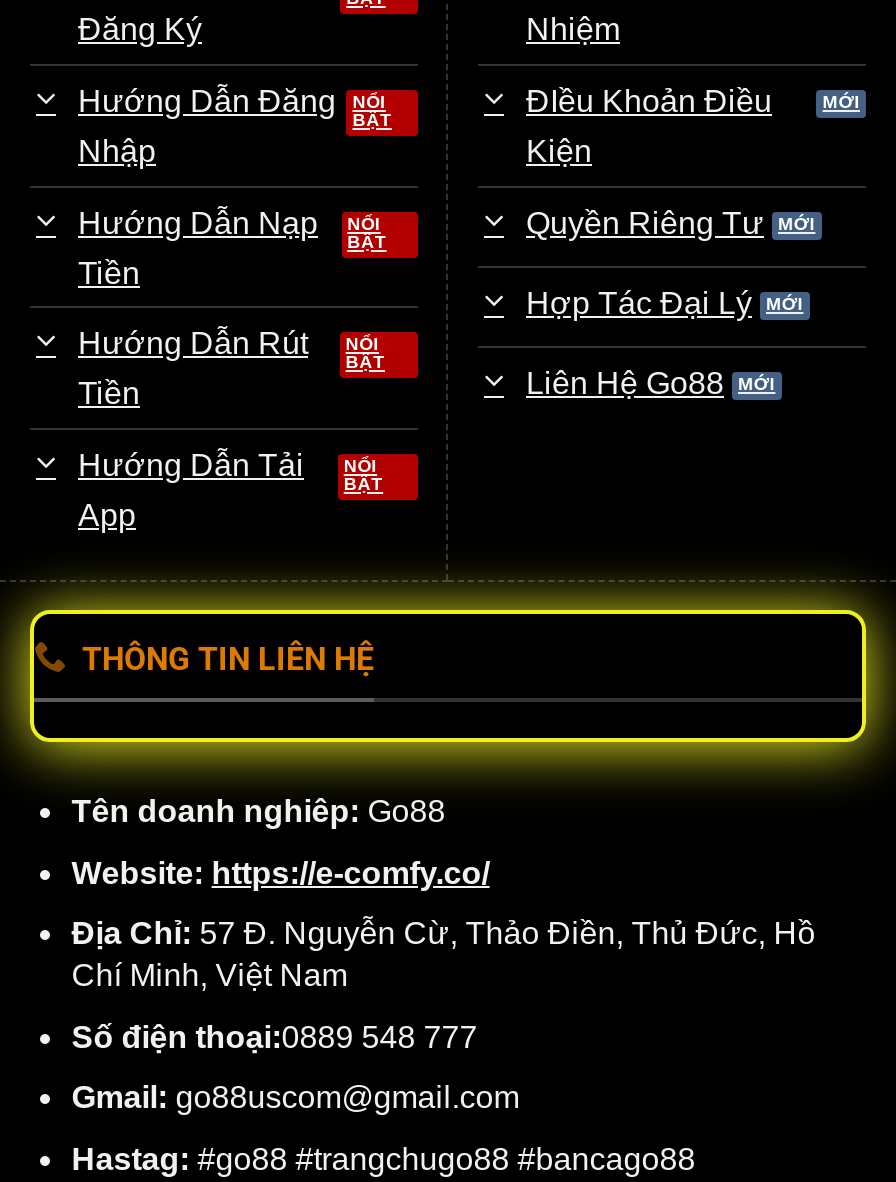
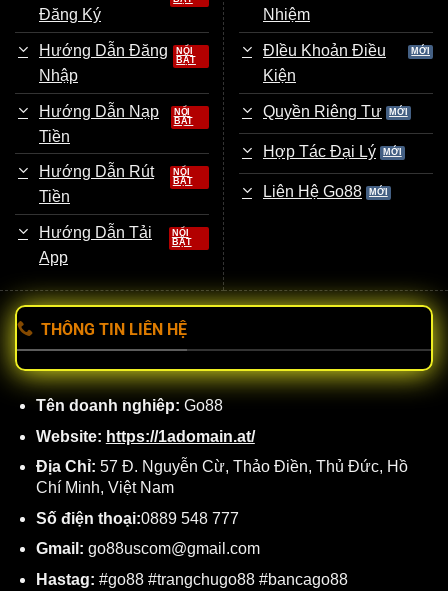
[72,855,490,889] Website: https://e-comfy.co/ -> [36,428,255,445] Website: https://1adomain.at/

